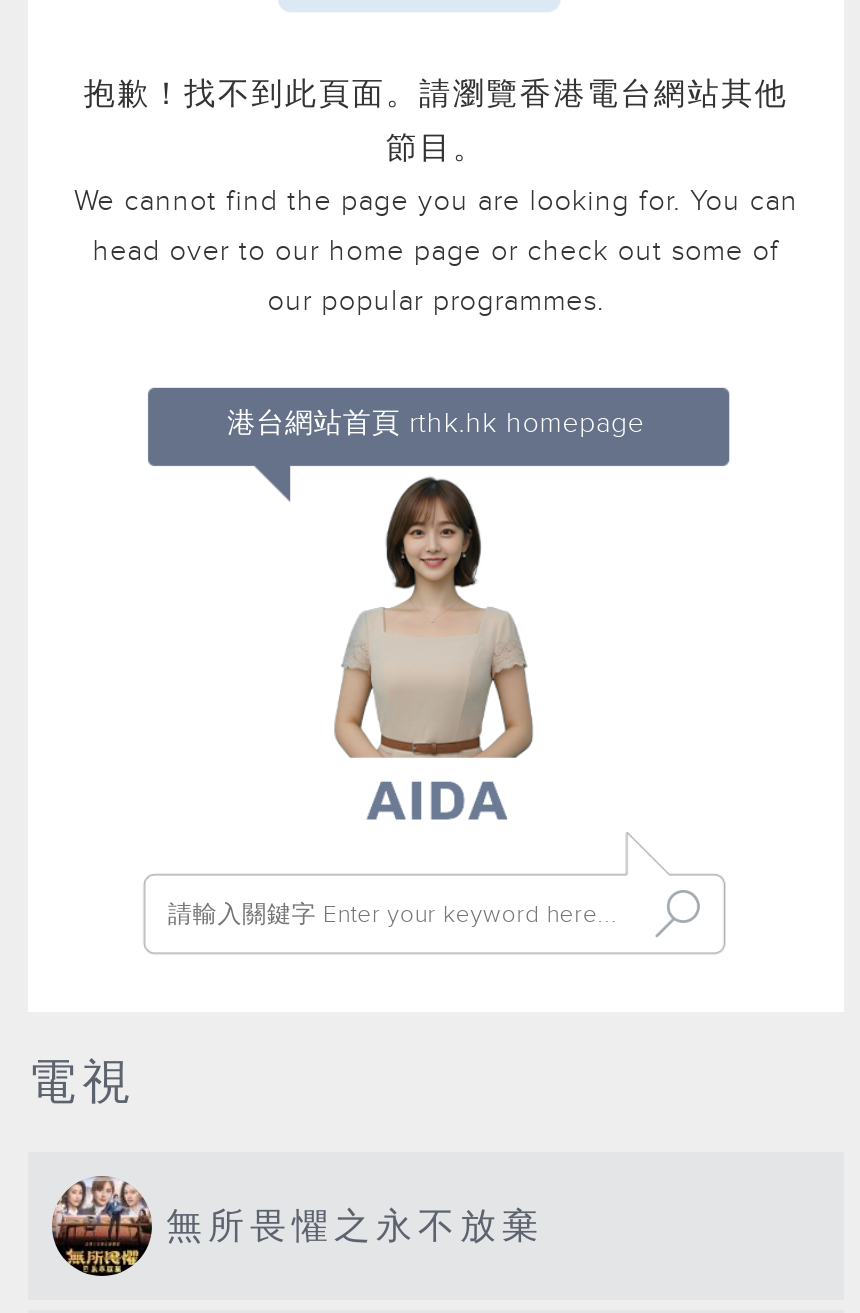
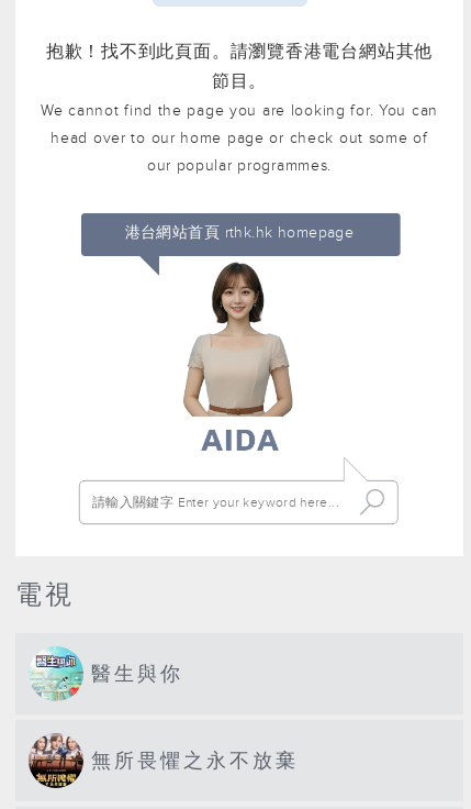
none -> [30,646,183,701] [image] | 醫生與你

